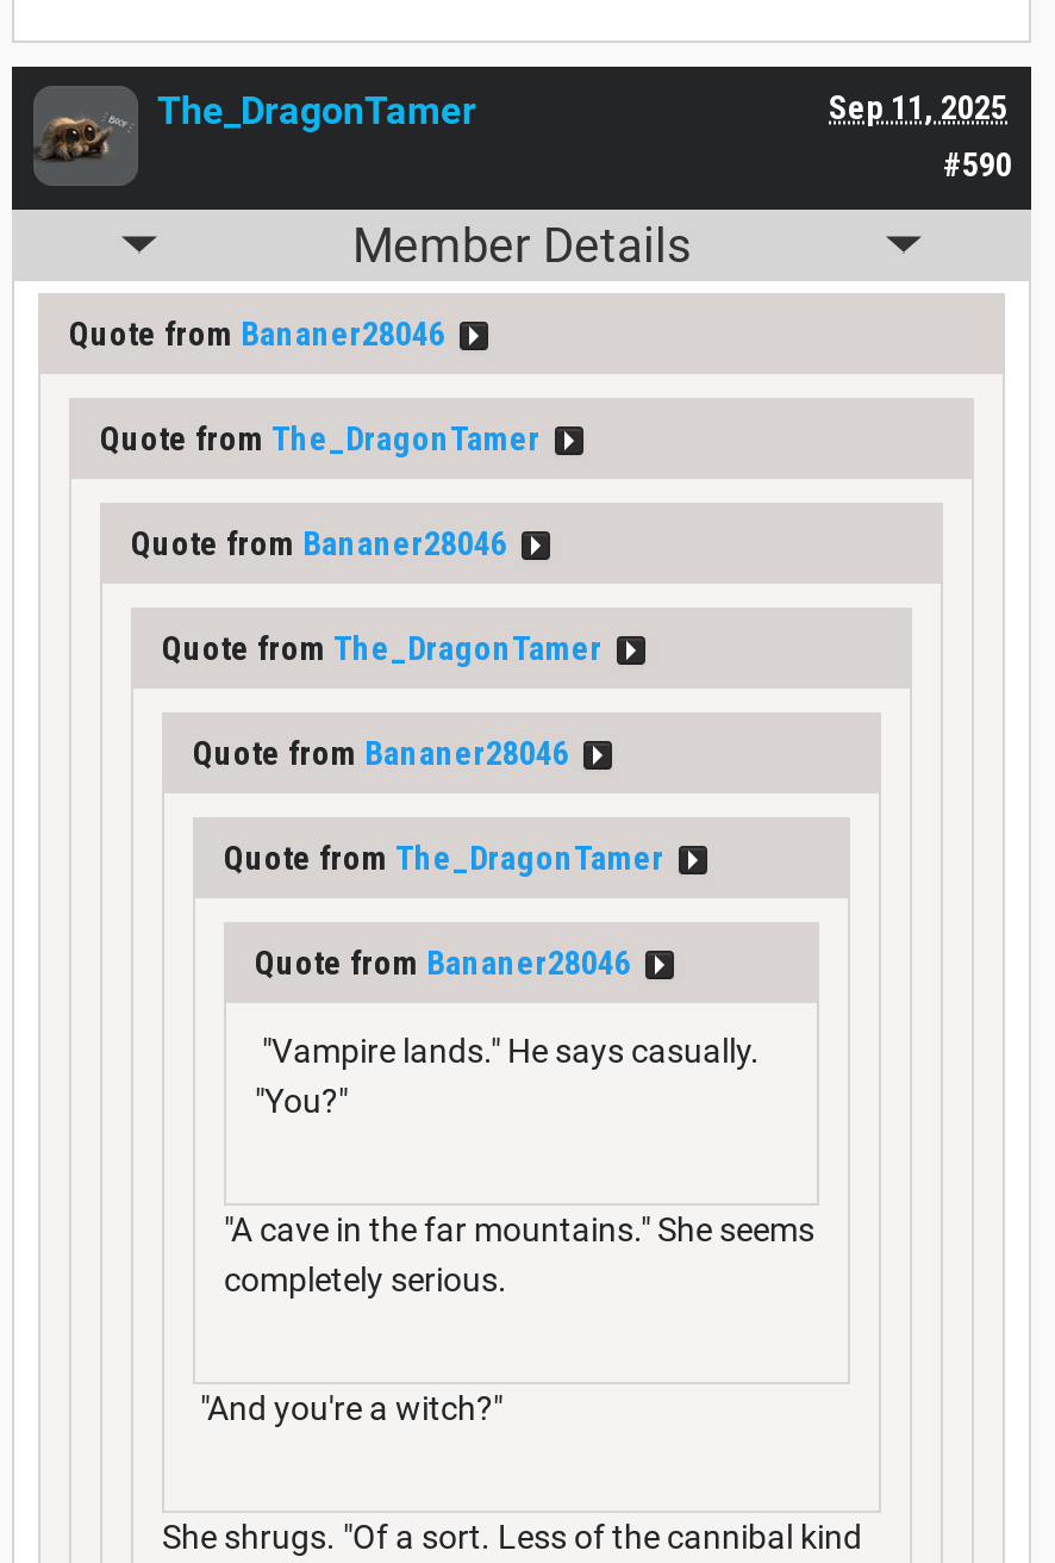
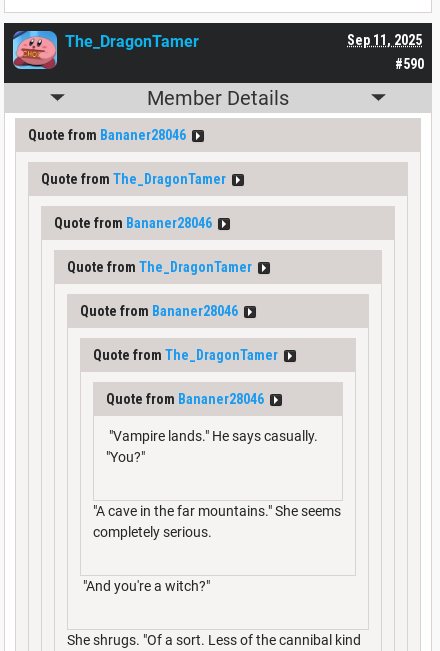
[33,86,136,186] [image] -> [12,30,57,72] [image]

